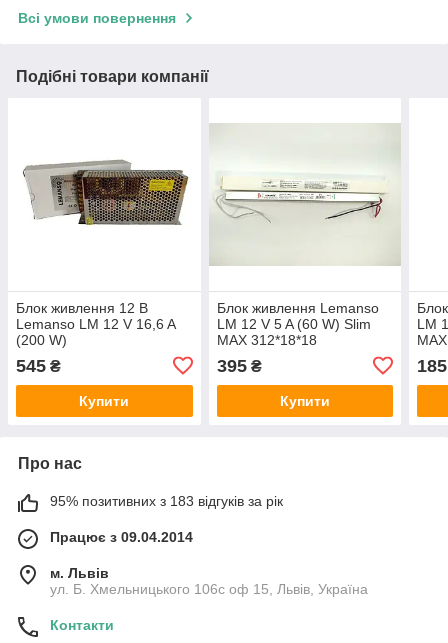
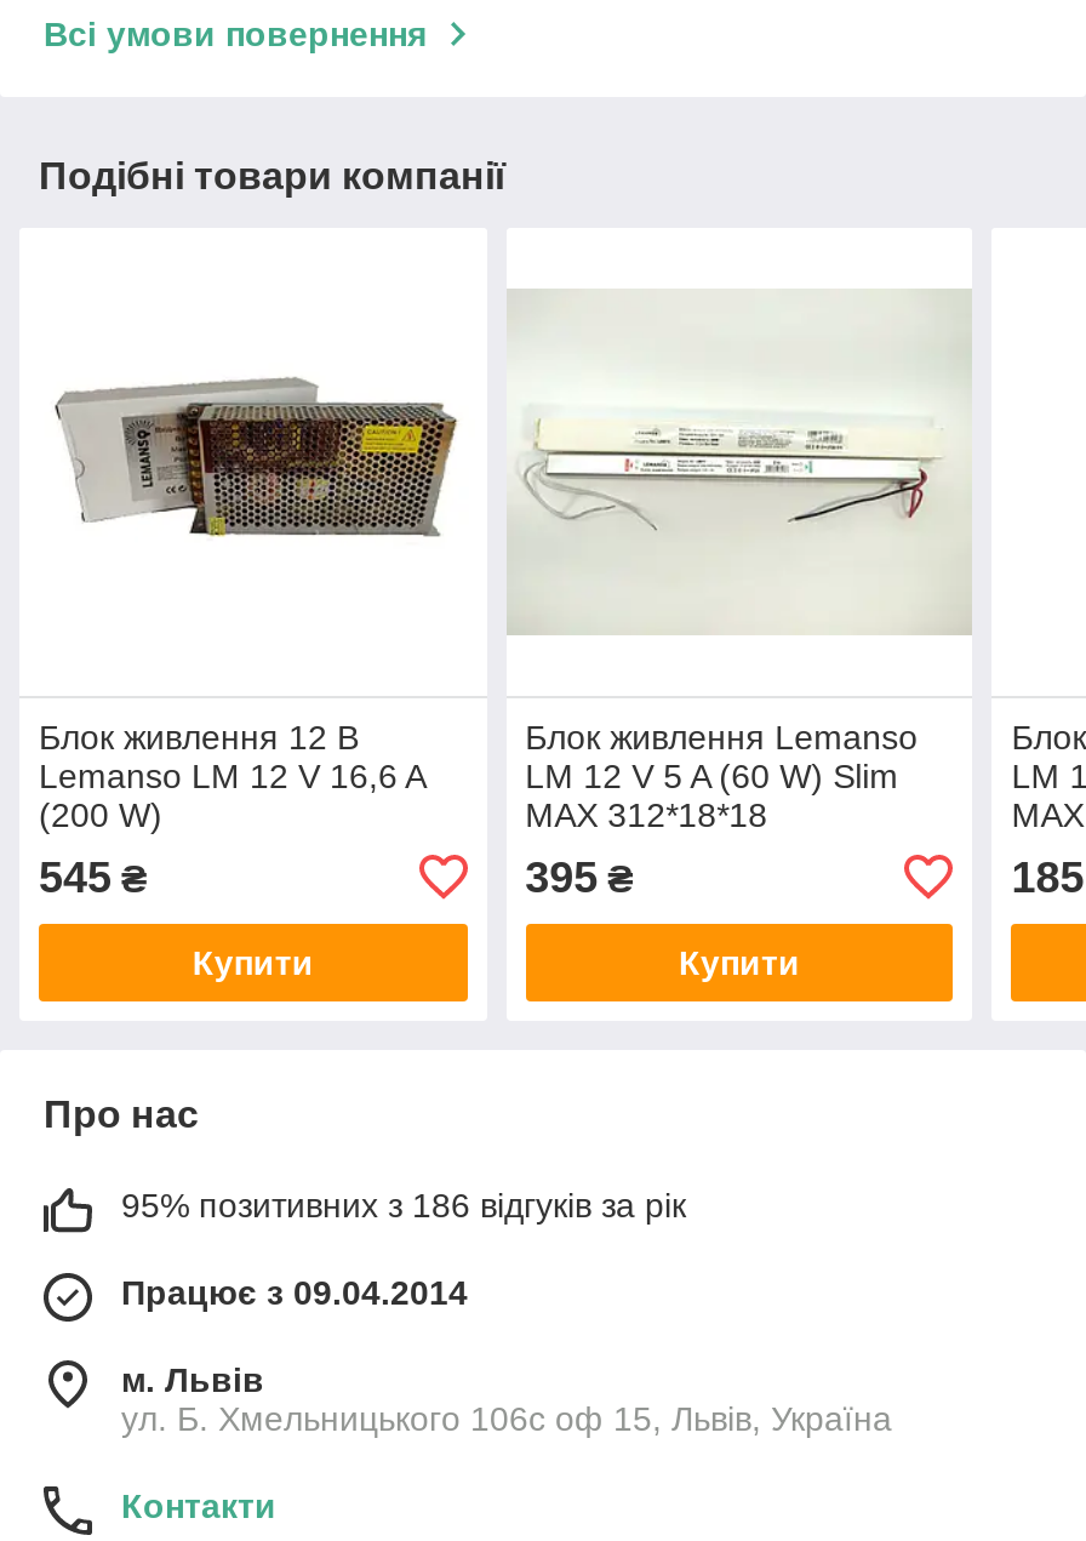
[50,493,283,509] 95% позитивних з 183 відгуків за рік -> [121,1185,686,1224] 95% позитивних з 186 відгуків за рік

